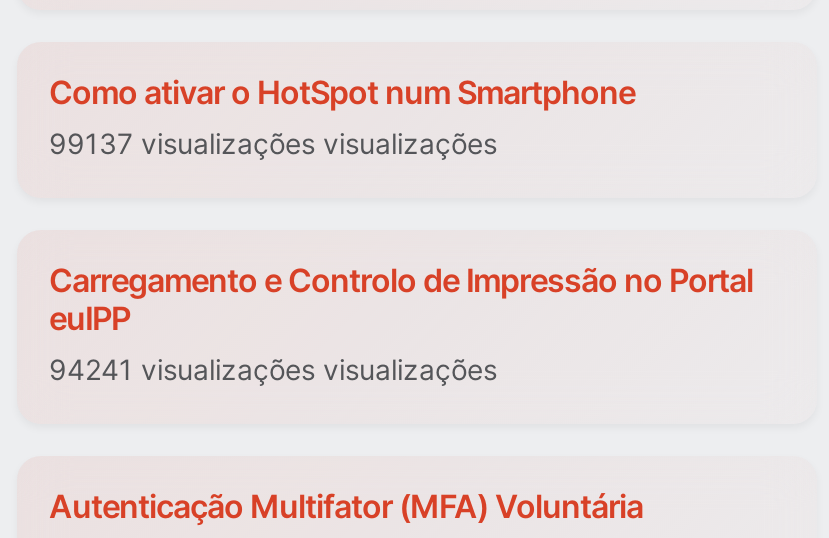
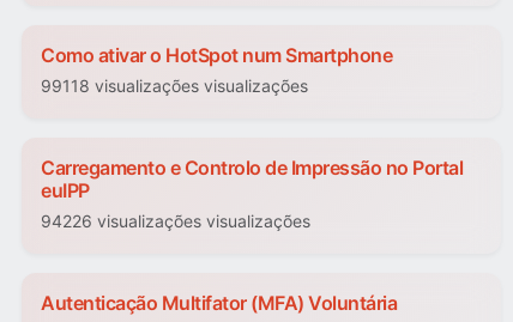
[49,127,497,161] 99137 visualizações visualizações -> [41,76,308,96] 99118 visualizações visualizações
[49,353,497,387] 94241 visualizações visualizações -> [41,211,310,232] 94226 visualizações visualizações

